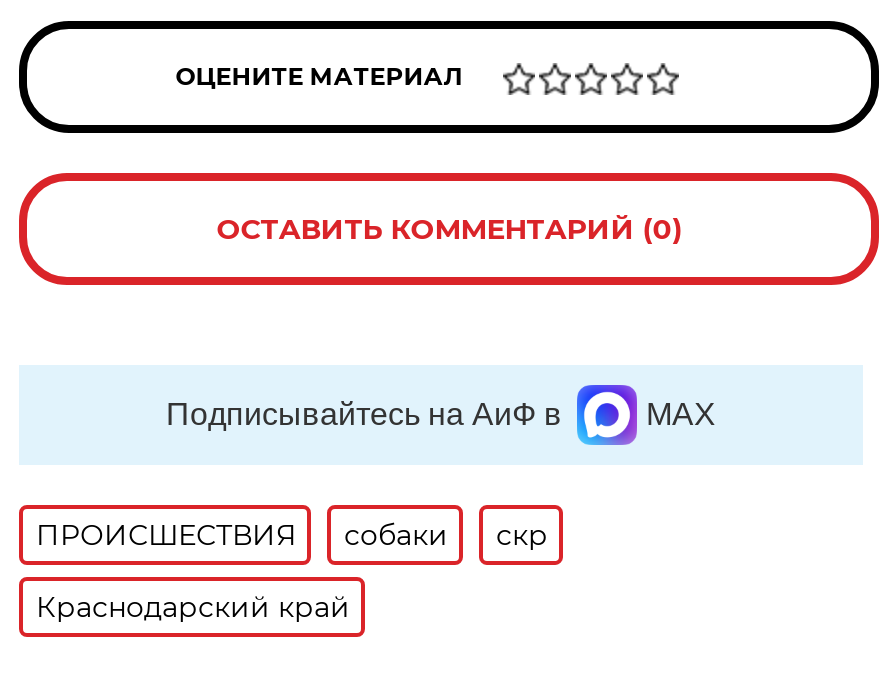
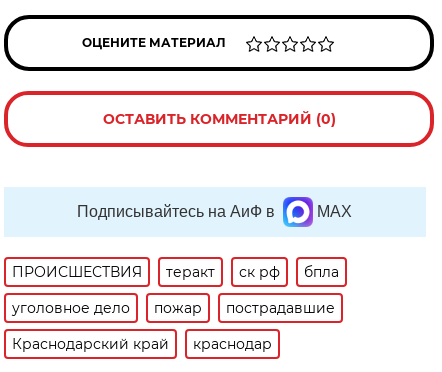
[344,517,548,553] собаки | скр -> [12,263,339,317] теракт | ск рф | бпла | уголовное дело | пожар | пострадавшие
none -> [193,335,272,353] краснодар

